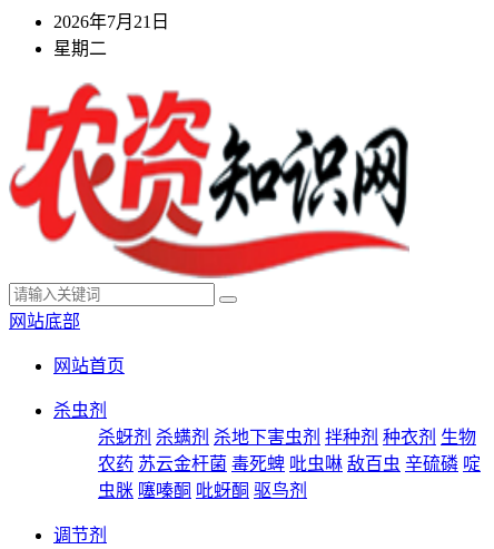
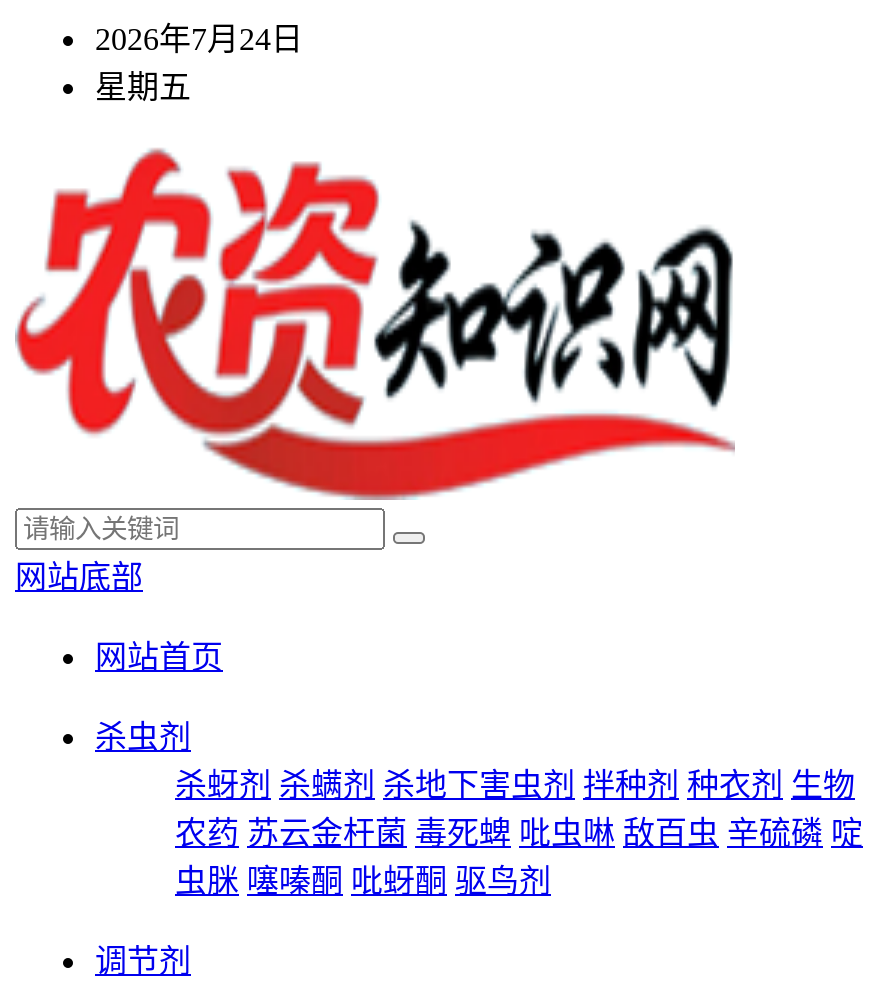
[53,12,169,31] 2026年7月21日 -> [95,22,303,56] 2026年7月24日
[53,39,107,58] 星期二 -> [95,70,191,104] 星期五

